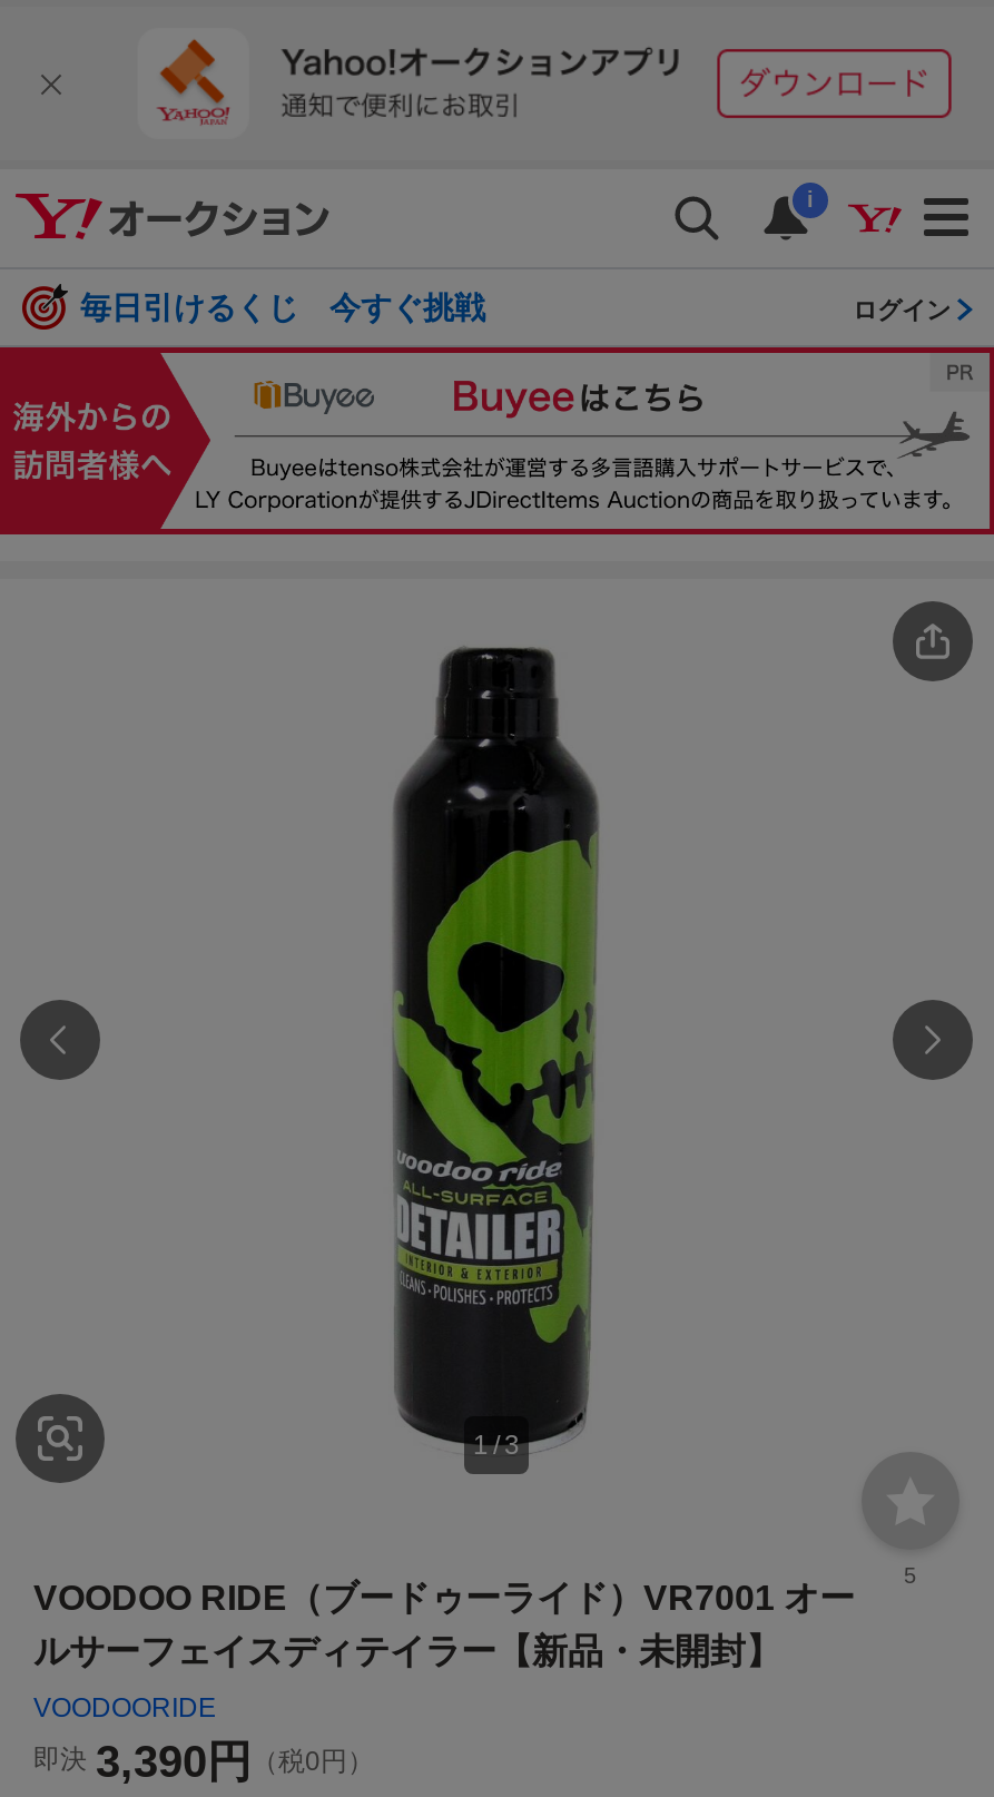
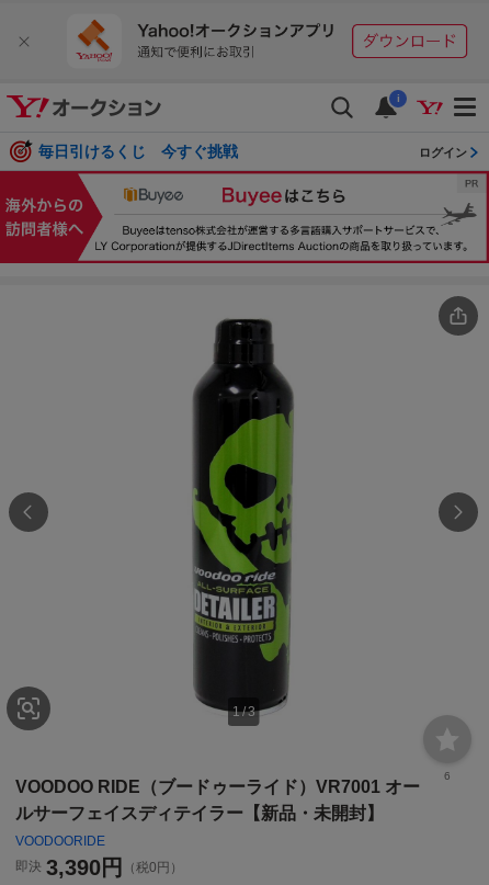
[904,1563,917,1587] 5 -> [444,770,451,782] 6

